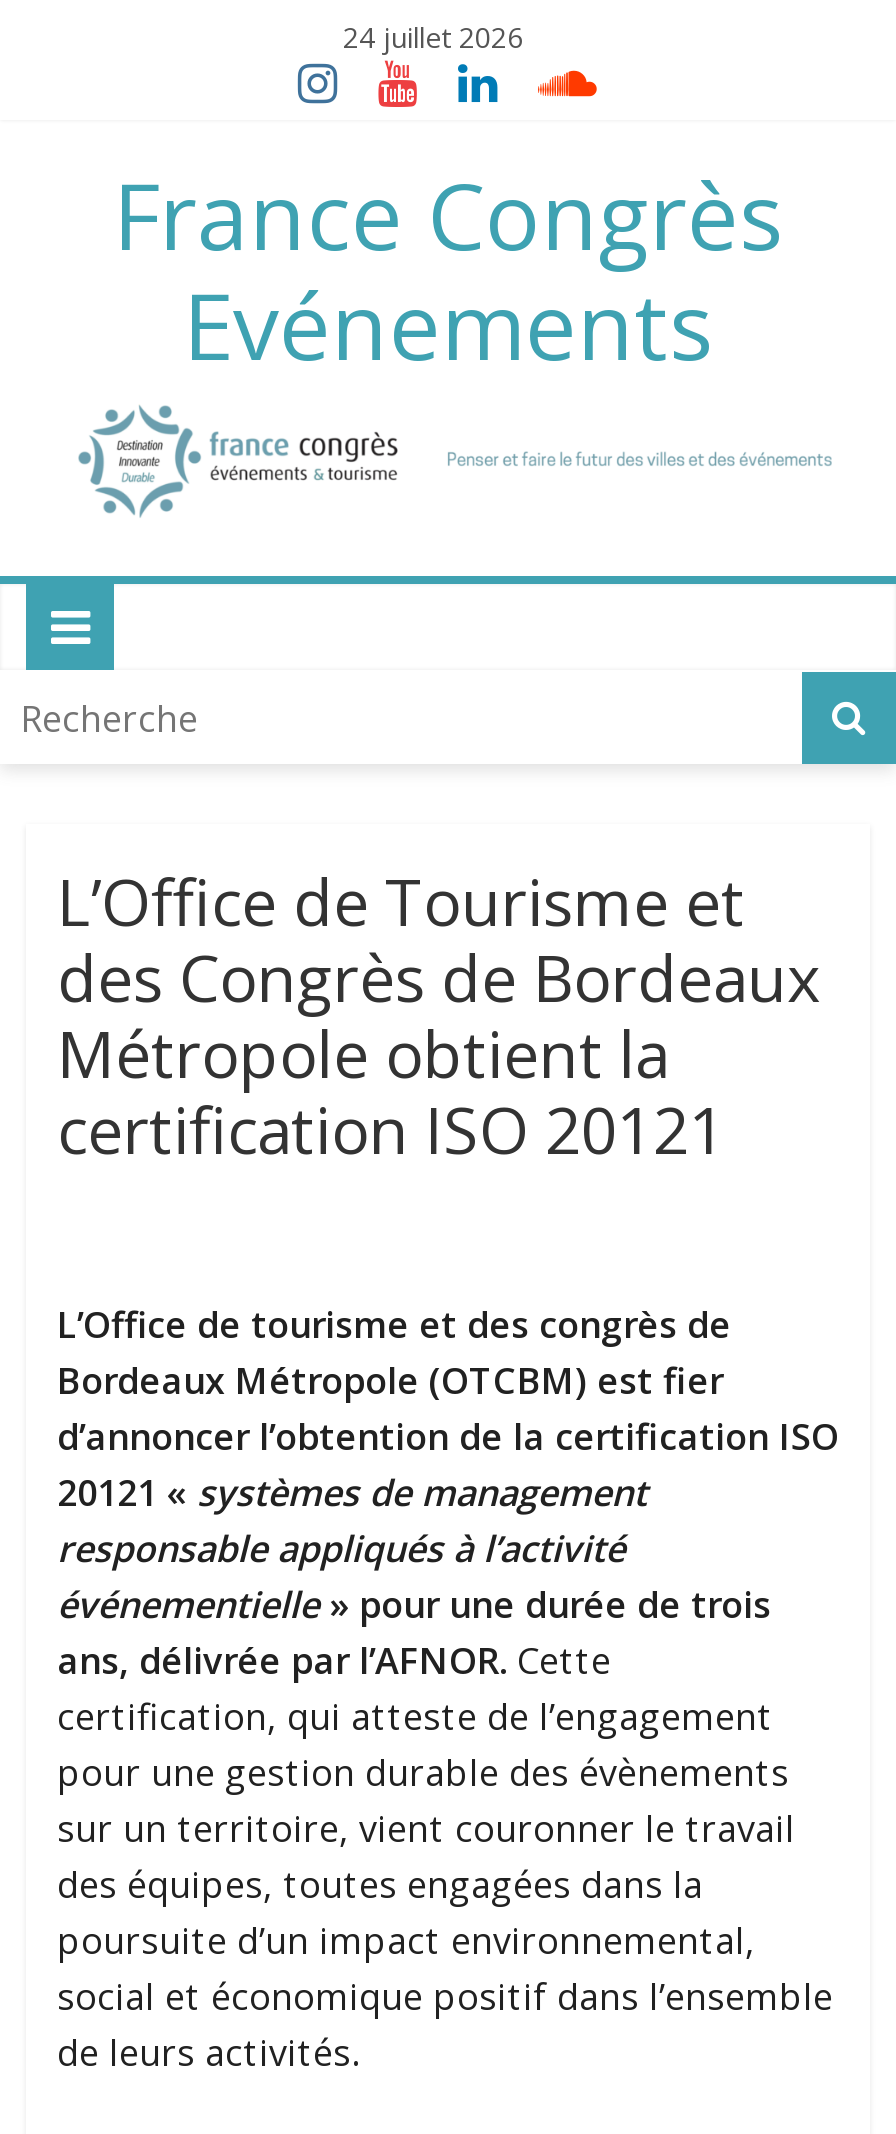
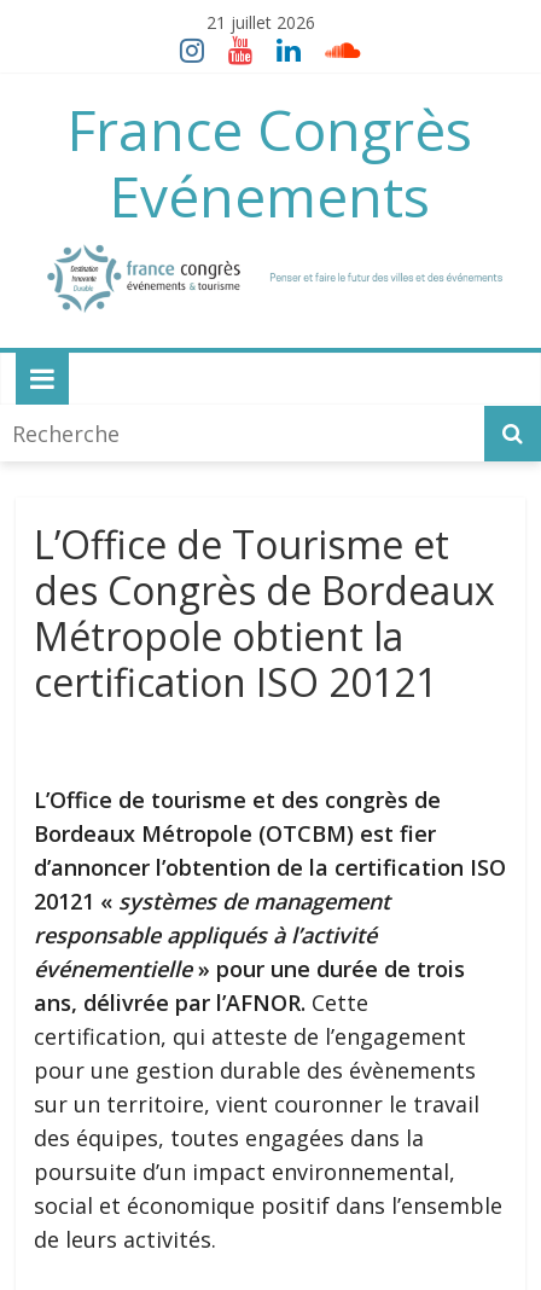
[343,18,523,56] 24 juillet 2026 -> [207,11,316,34] 21 juillet 2026

